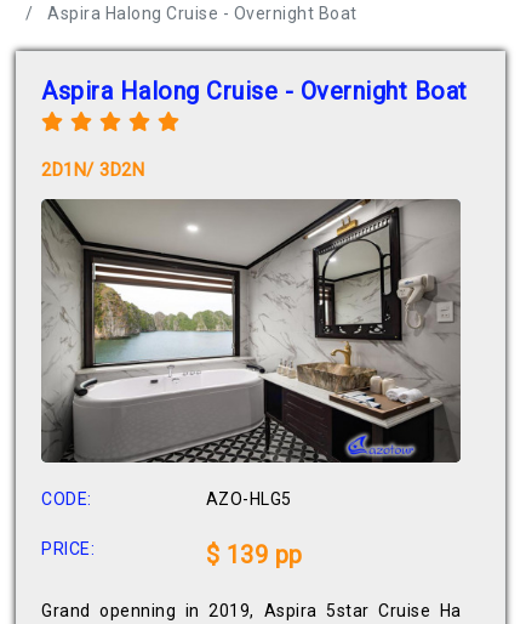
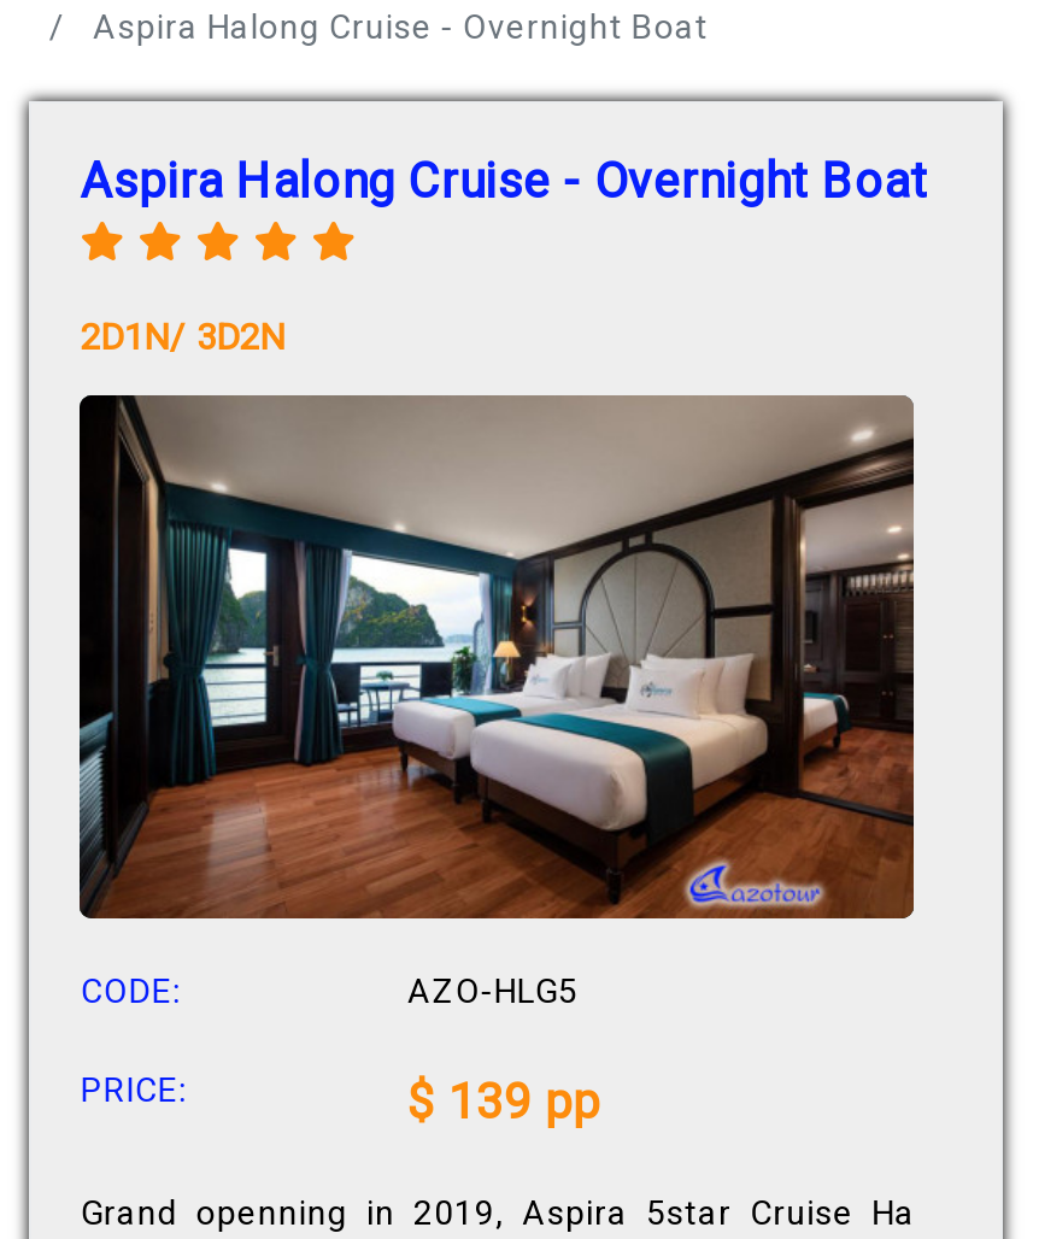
[40,199,461,464] [image] -> [80,395,914,921] [image]

